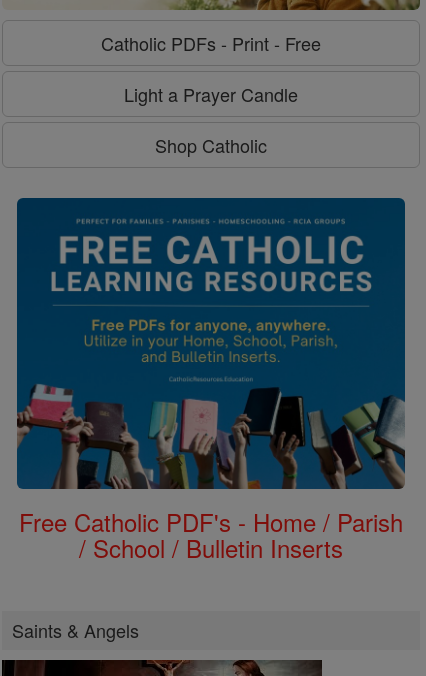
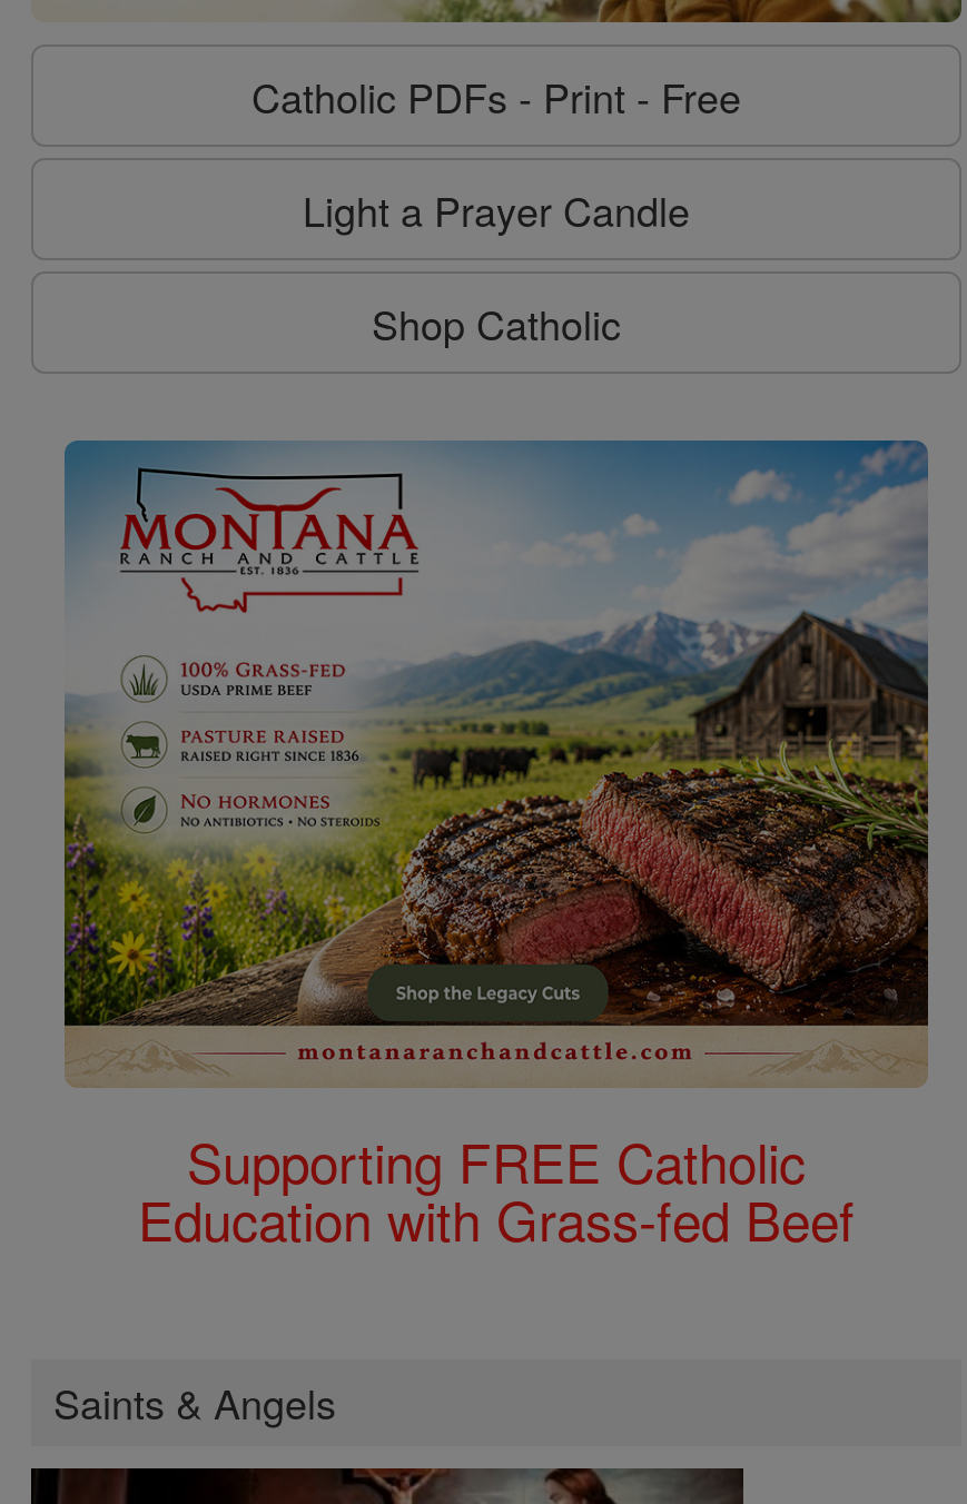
[16,197,406,565] [image] | Free Catholic PDF's - Home / Parish | / School / Bulletin Inserts -> [62,441,930,1257] [image] | Supporting FREE Catholic | Education with Grass-fed Beef

